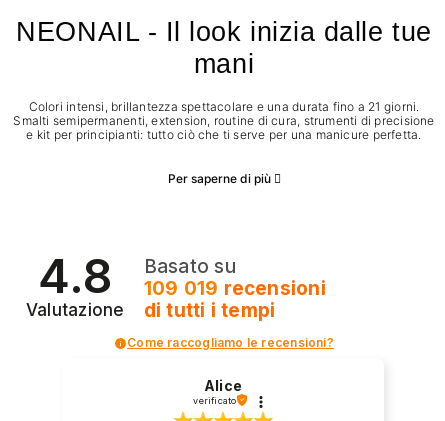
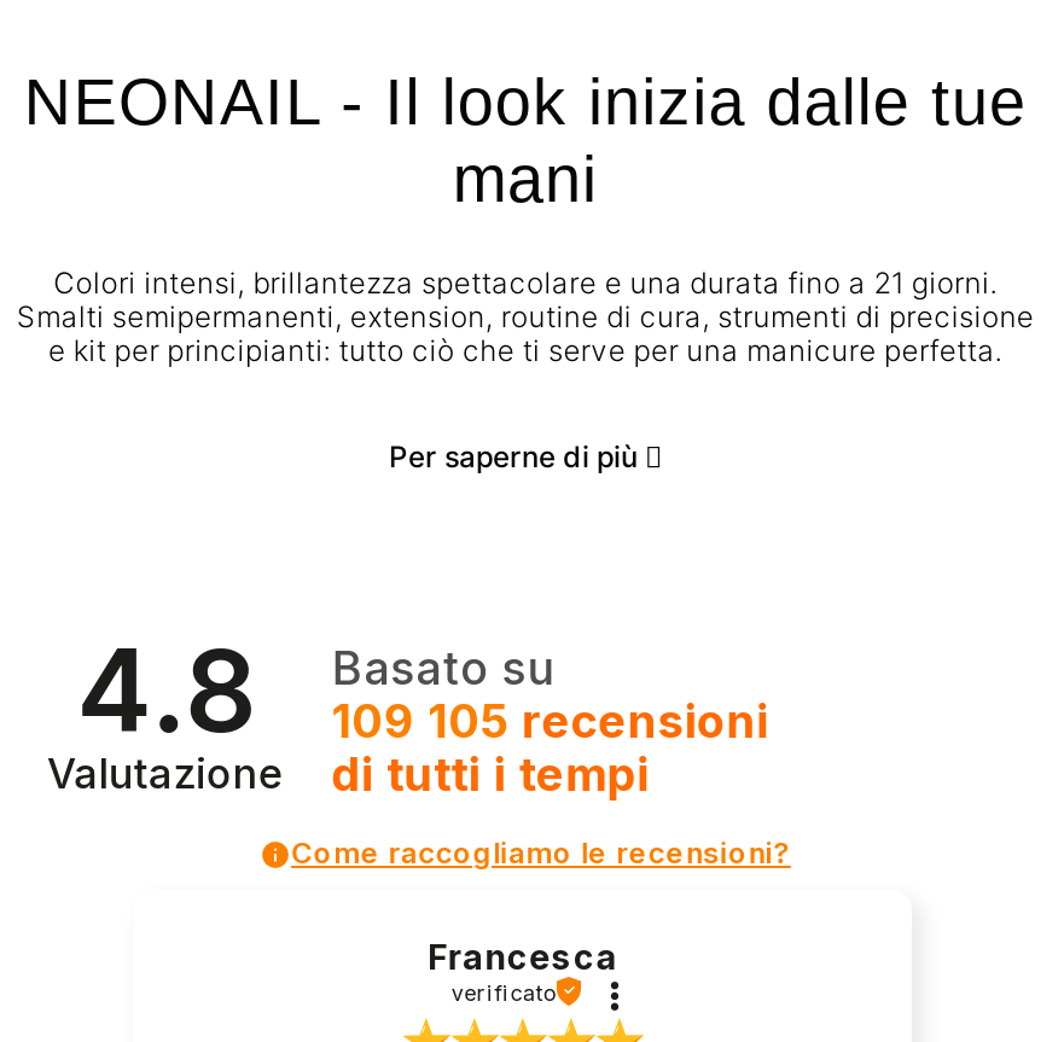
[38,246,326,303] 4.8 109 019 recensioni Basato su -> [77,620,769,758] 4.8 109 105 recensioni Basato su
[204,377,242,394] Alice -> [428,935,618,976] Francesca

